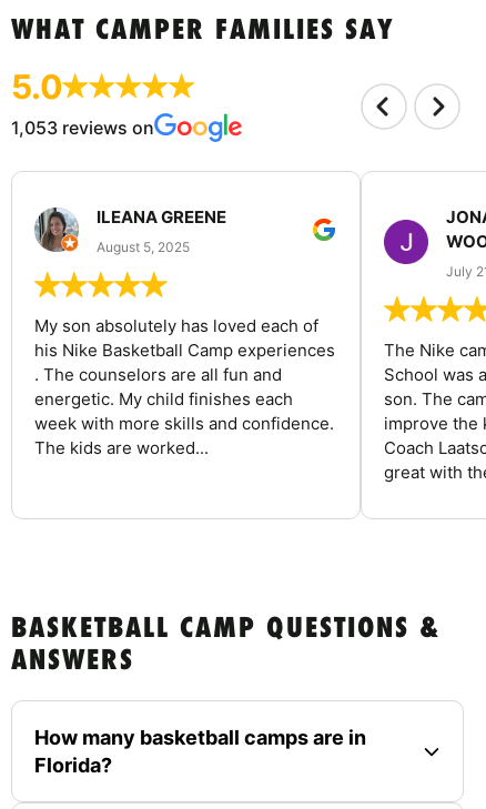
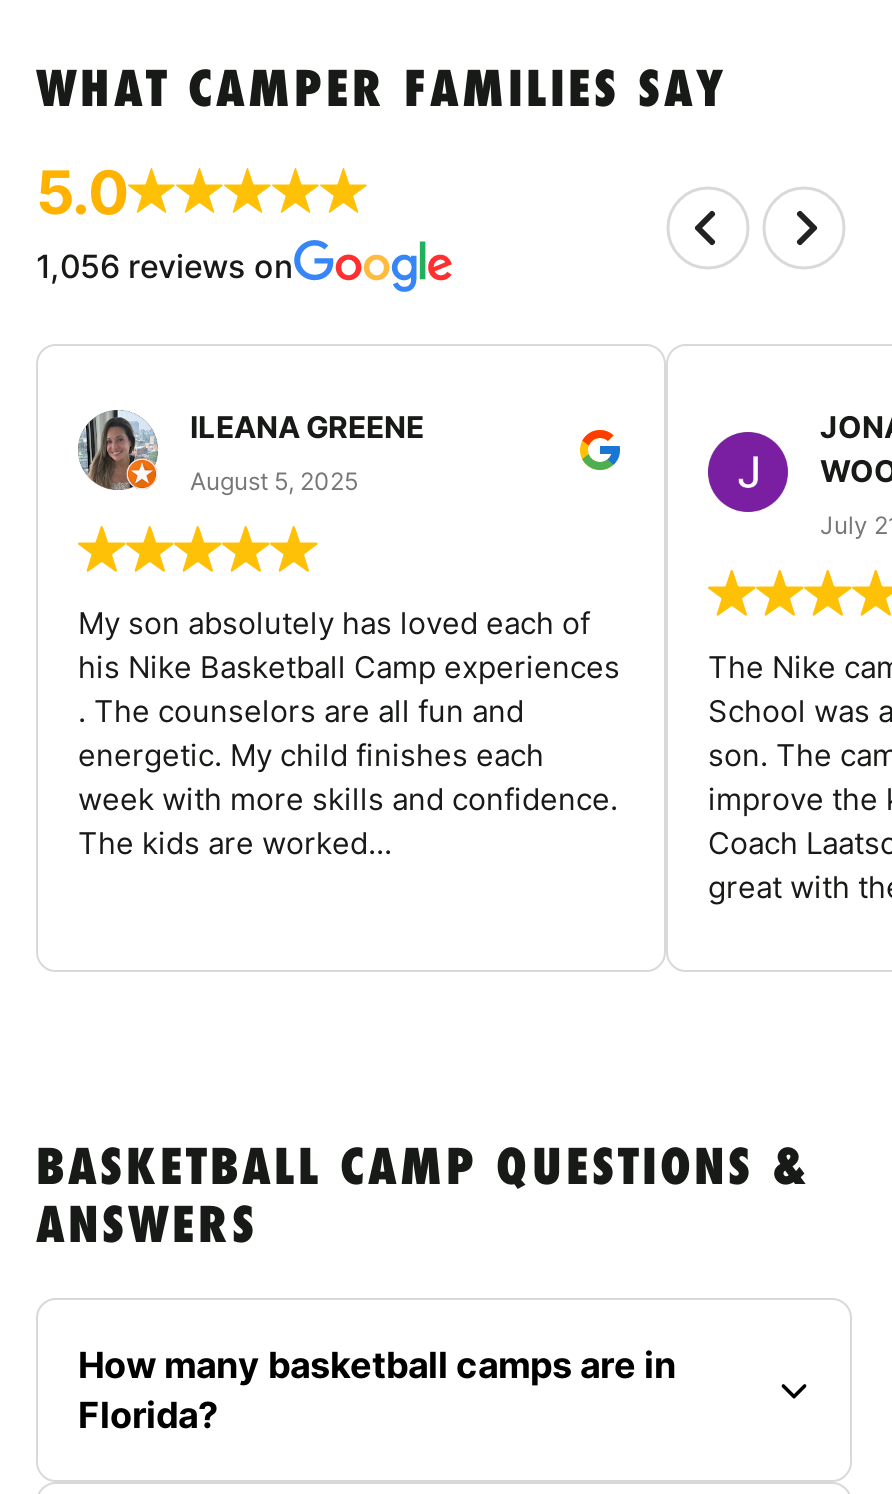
[11,116,154,138] 1,053 reviews on -> [36,246,294,286] 1,056 reviews on

